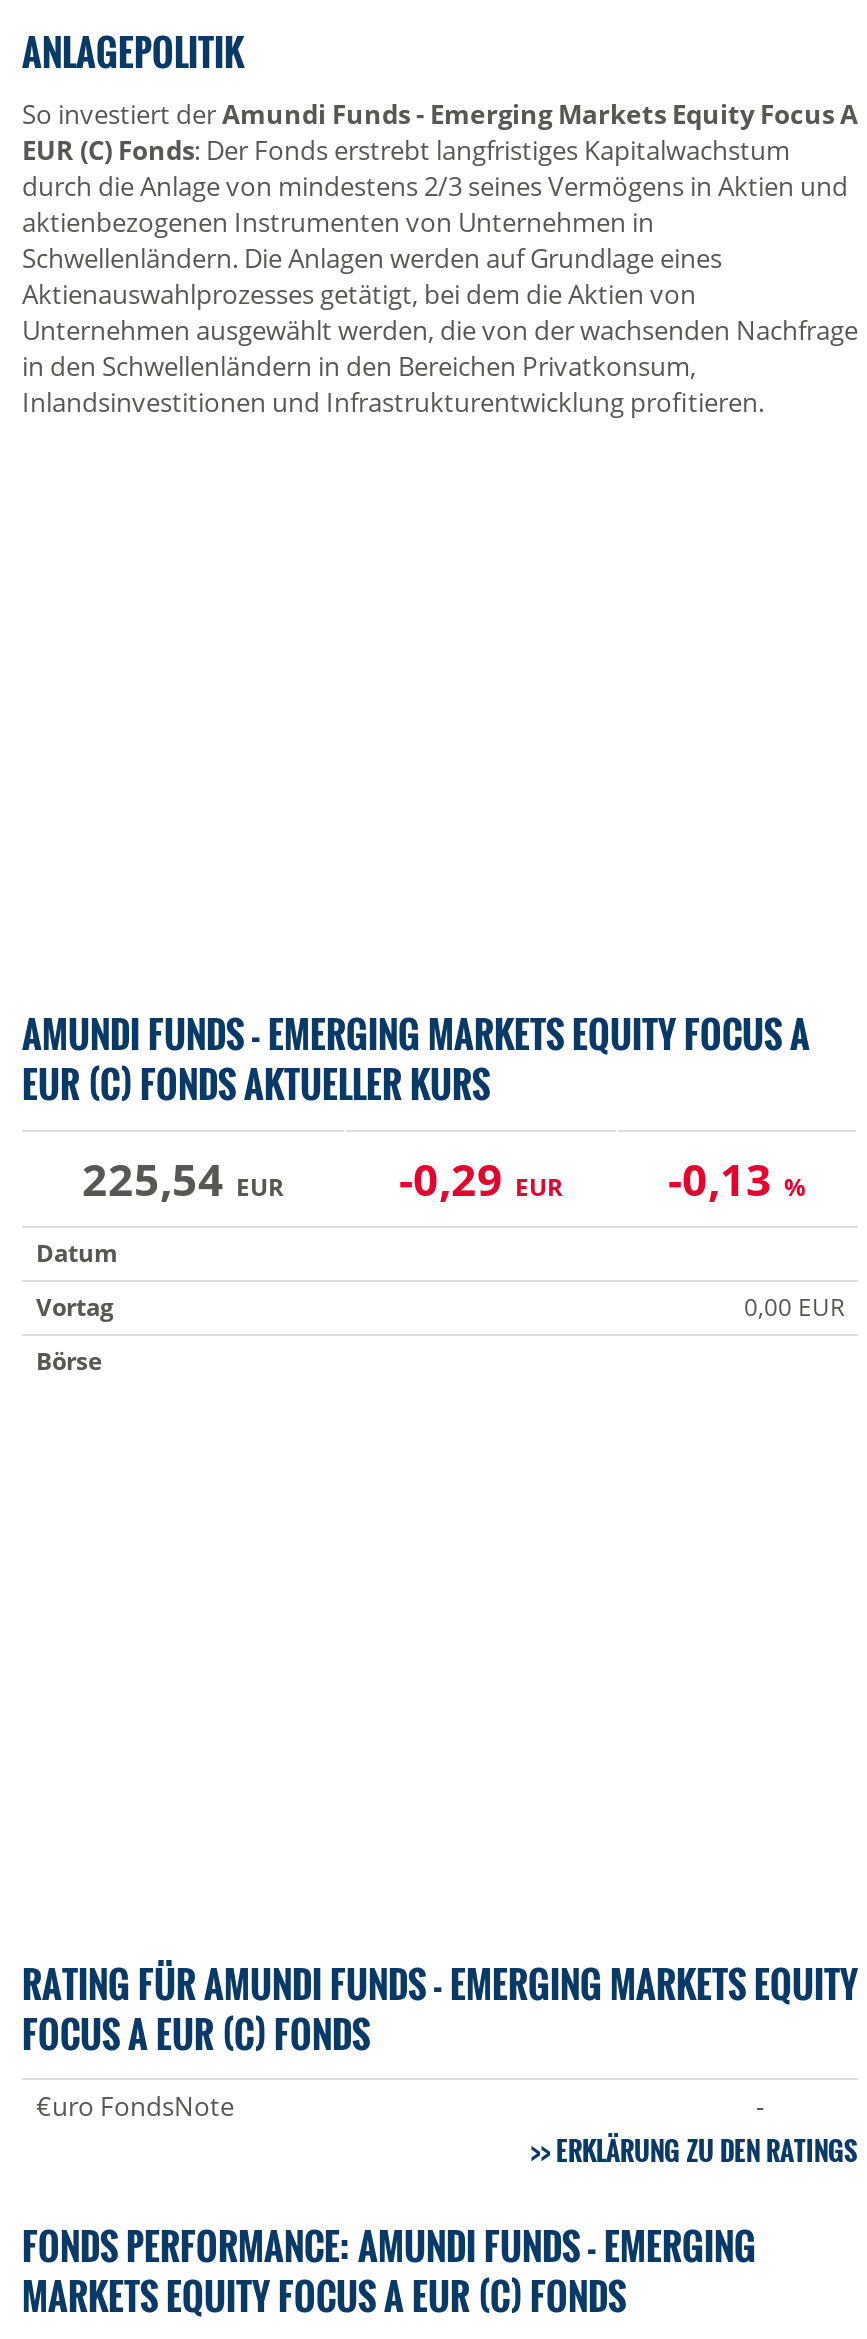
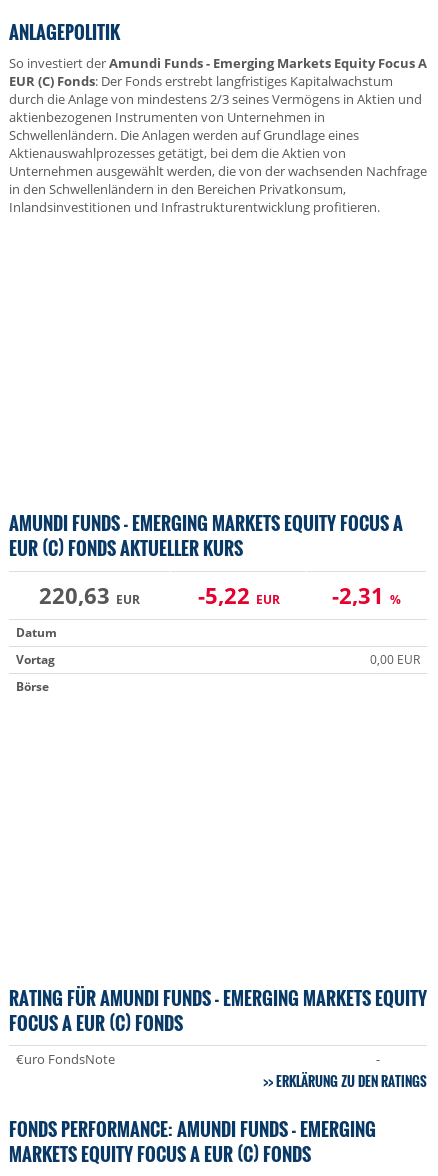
[82,1148,284,1208] 225,54 EUR -> [39,580,140,610] 220,63 EUR
[399,1148,563,1208] -0,29 EUR -> [197,580,279,610] -5,22 EUR
[668,1148,806,1208] -0,13% -> [332,580,401,610] -2,31%

